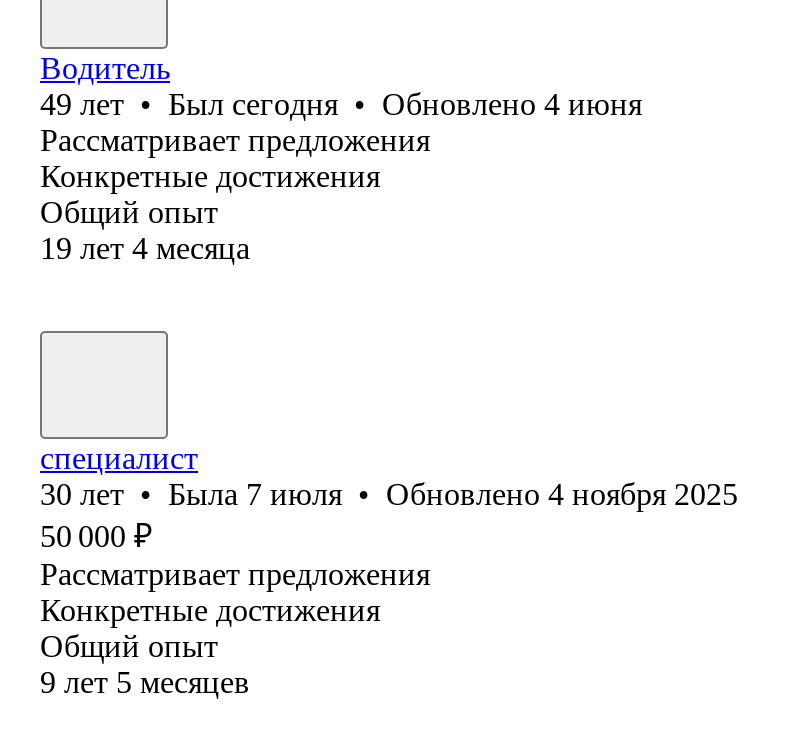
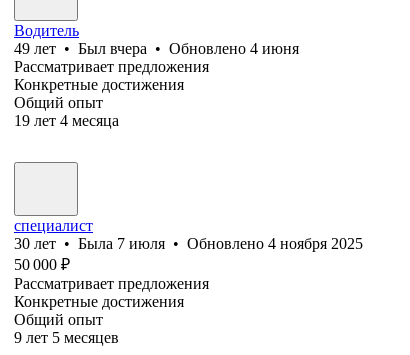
[40,87,642,121] 49 лет • Был сегодня • Обновлено 4 июня -> [14,40,299,57] 49 лет • Был вчера • Обновлено 4 июня

